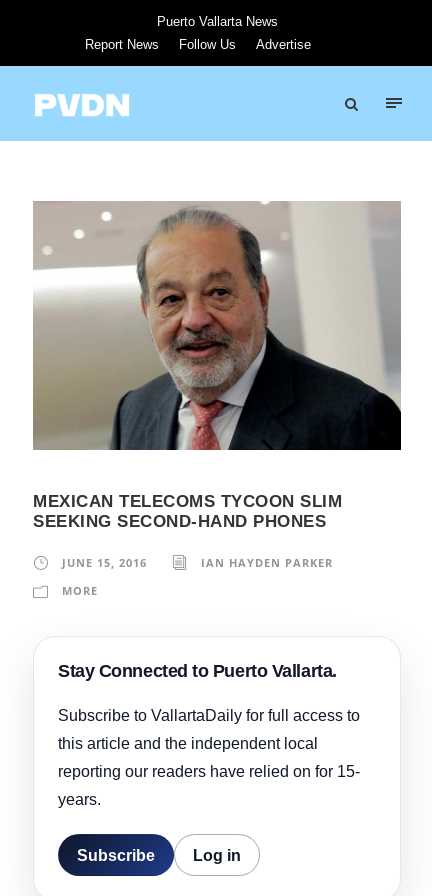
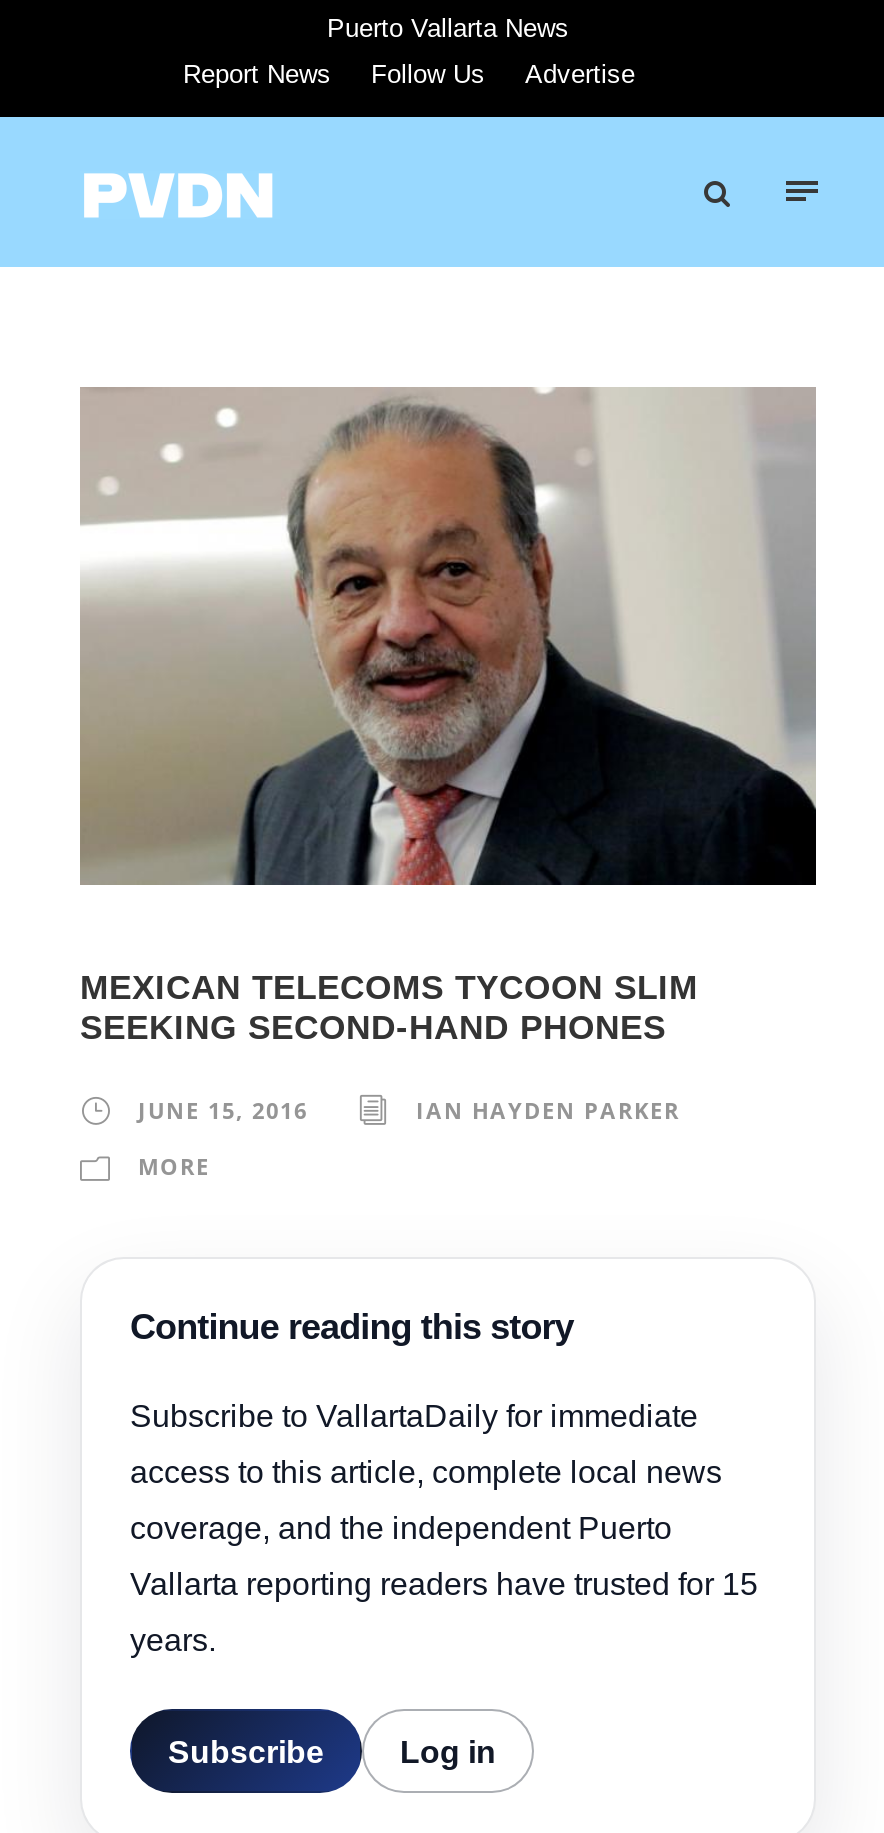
[58,661,360,780] Stay Connected to Puerto Vallarta. | Subscribe to VallartaDaily for full access to | this article and the independent local | reporting our readers have relied on for 15- -> [130,1307,758,1601] Continue reading this story | Subscribe to VallartaDaily for immediate | access to this article, complete local news | coverage, and the independent Puerto | Vallarta reporting readers have trusted for 15

